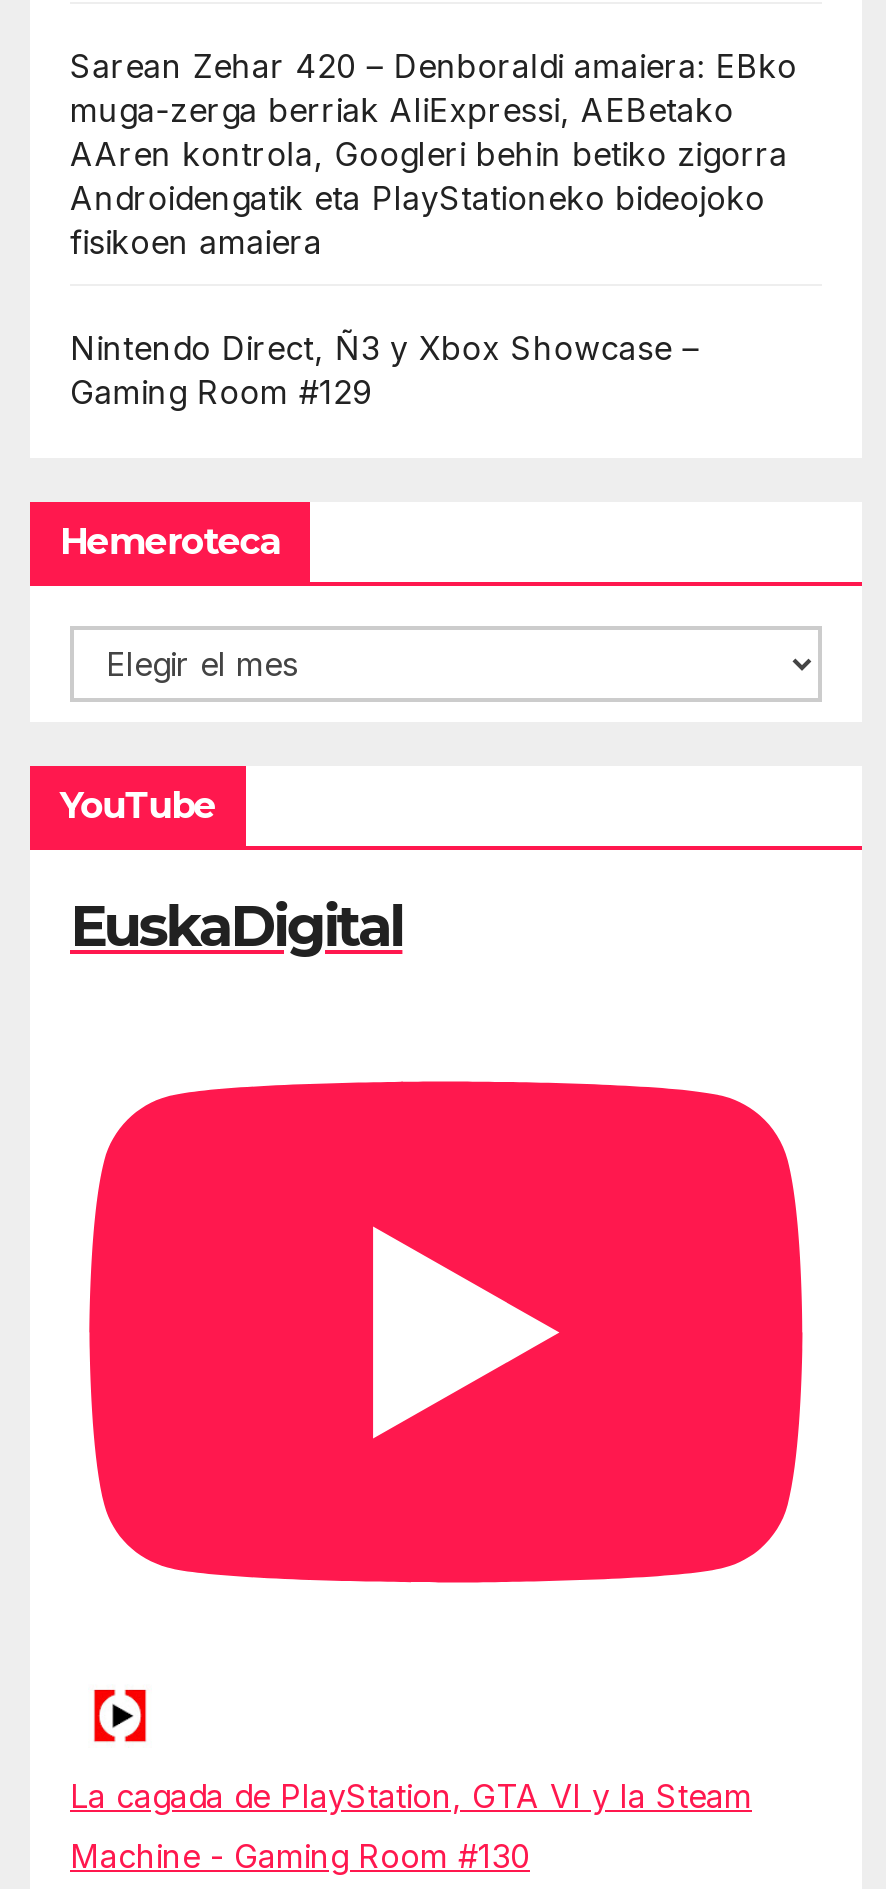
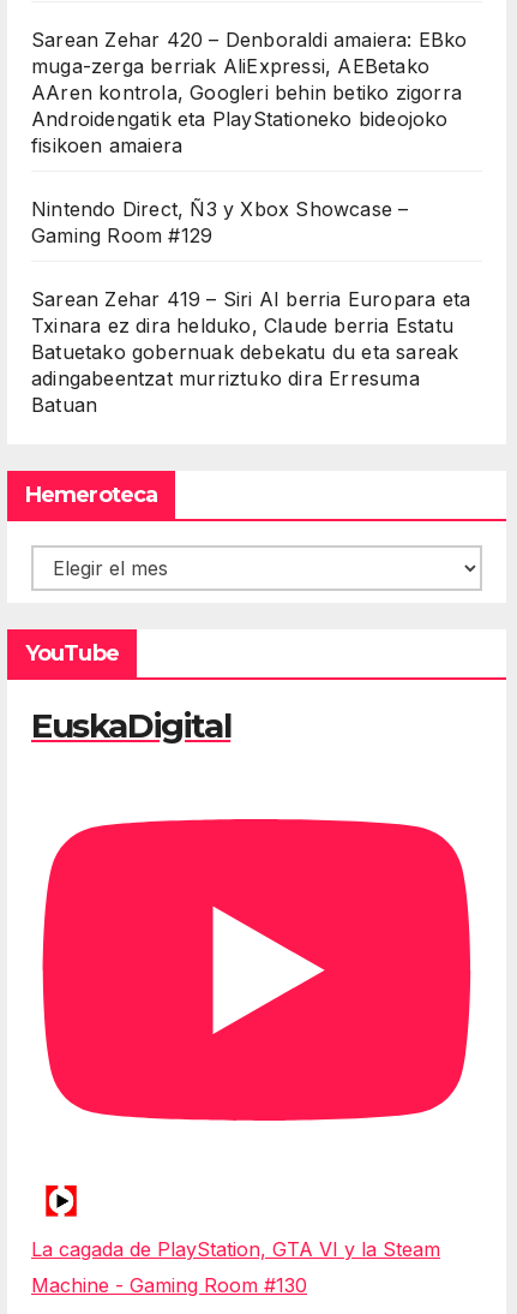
none -> [31,287,470,416] Sarean Zehar 419 – Siri AI berria Europara eta | Txinara ez dira helduko, Claude berria Estatu | Batuetako gobernuak debekatu du eta sareak | adingabeentzat murriztuko dira Erresuma | Batuan

